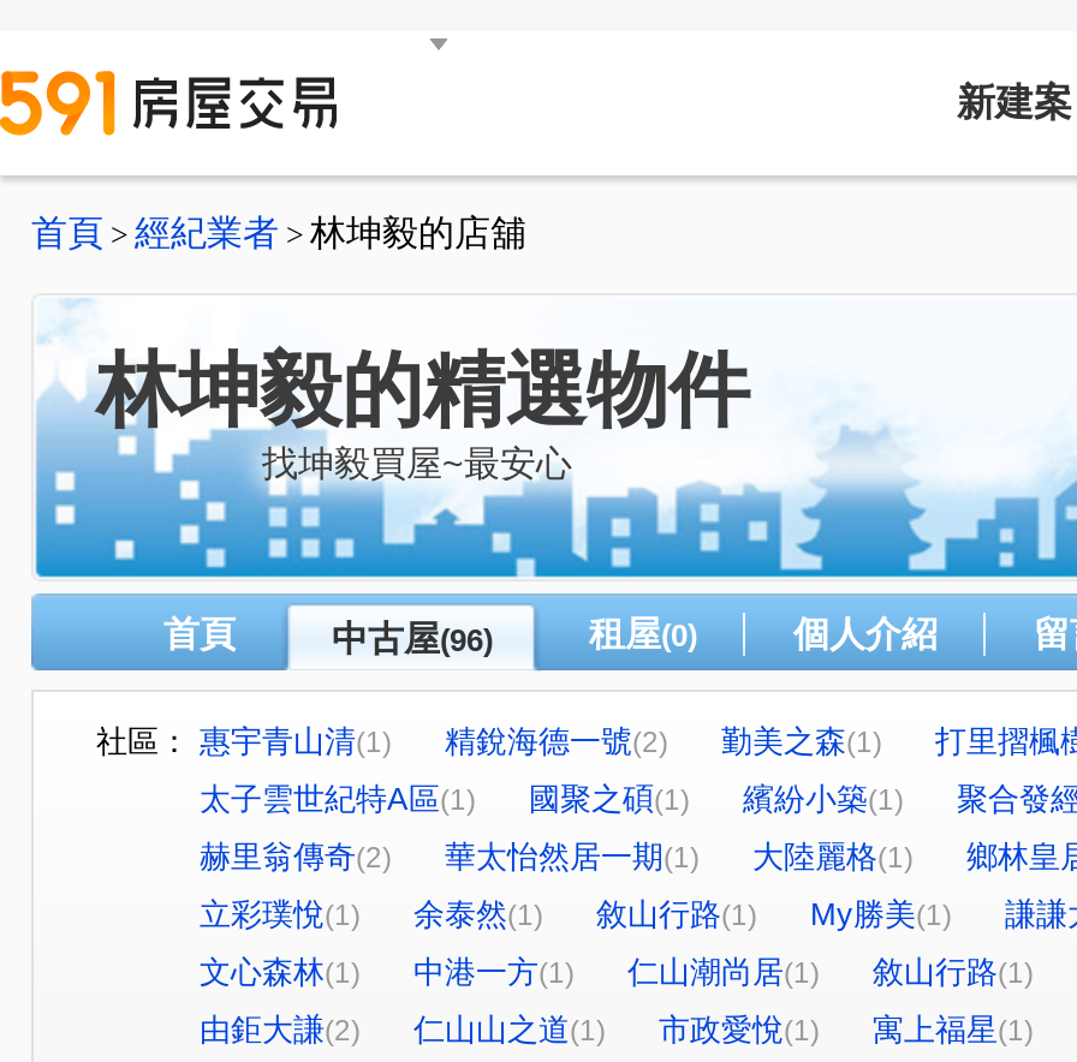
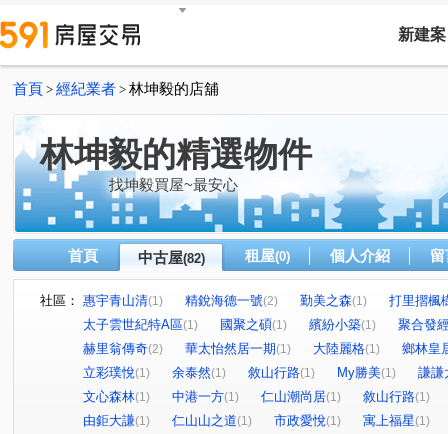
[332,617,493,658] 中古屋(96) -> [138,249,205,266] 中古屋(82)
[200,1012,1034,1048] 由鉅大謙(2) 仁山山之道(1) 市政愛悅(1) 寓上福星(1) -> [83,413,430,428] 由鉅大謙(1) 仁山山之道(1) 市政愛悅(1) 寓上福星(1)

